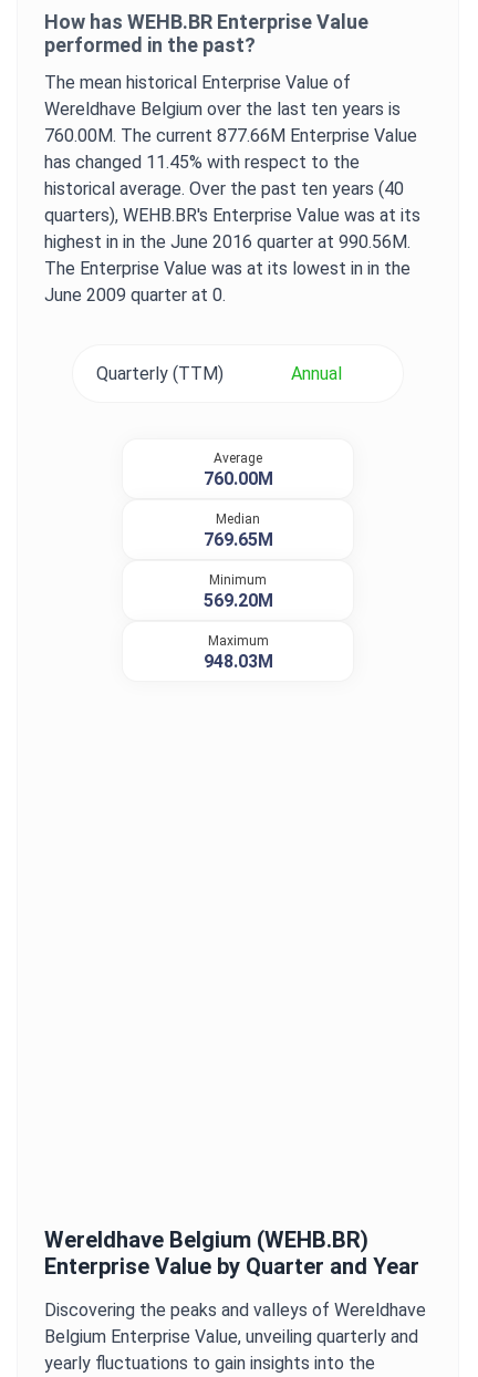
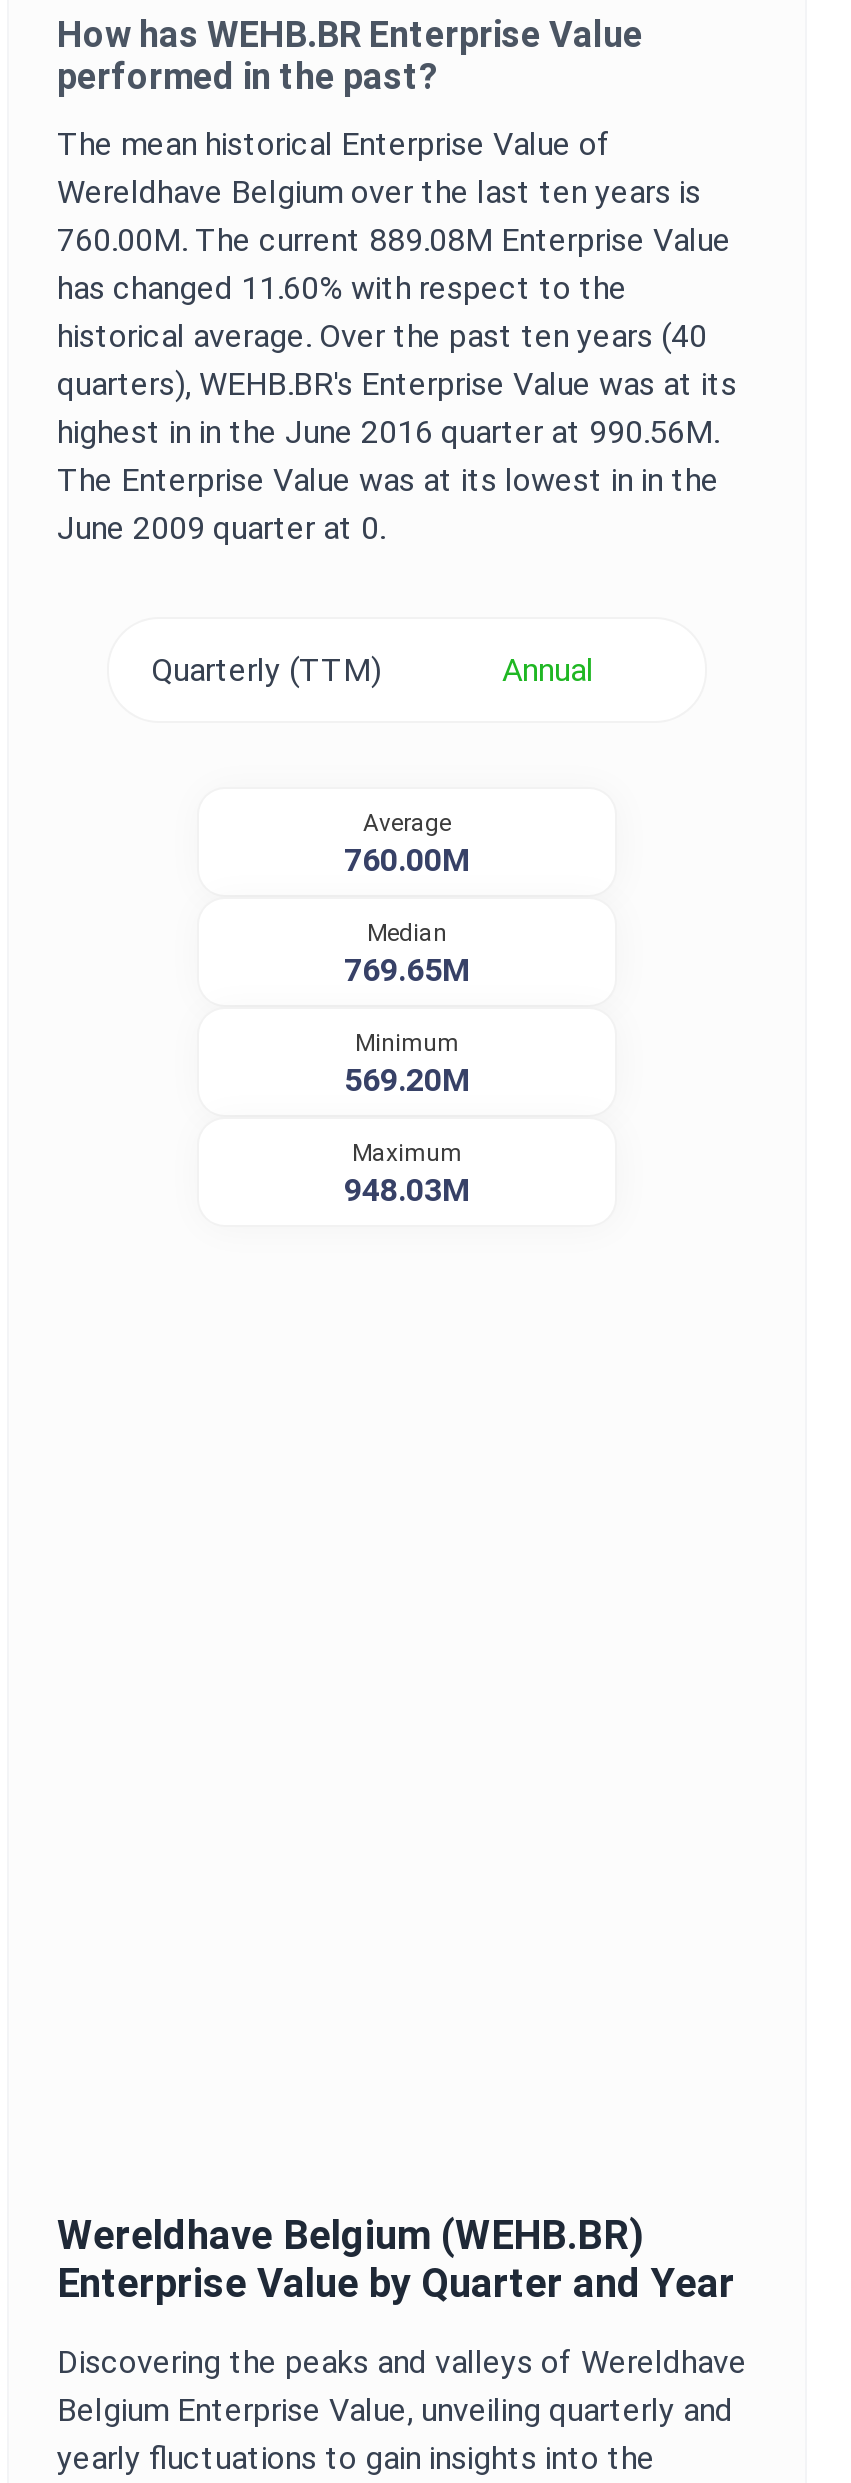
[44,125,417,146] 760.00M. The current 877.66M Enterprise Value -> [57,221,731,259] 760.00M. The current 889.08M Enterprise Value
[44,152,360,173] has changed 11.45% with respect to the -> [57,269,627,307] has changed 11.60% with respect to the

